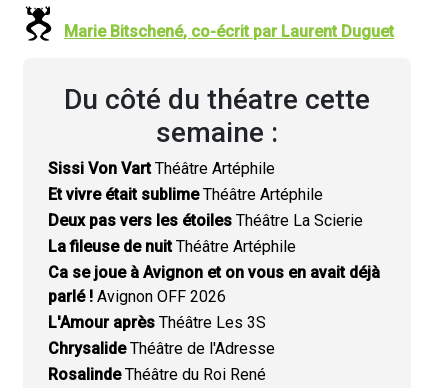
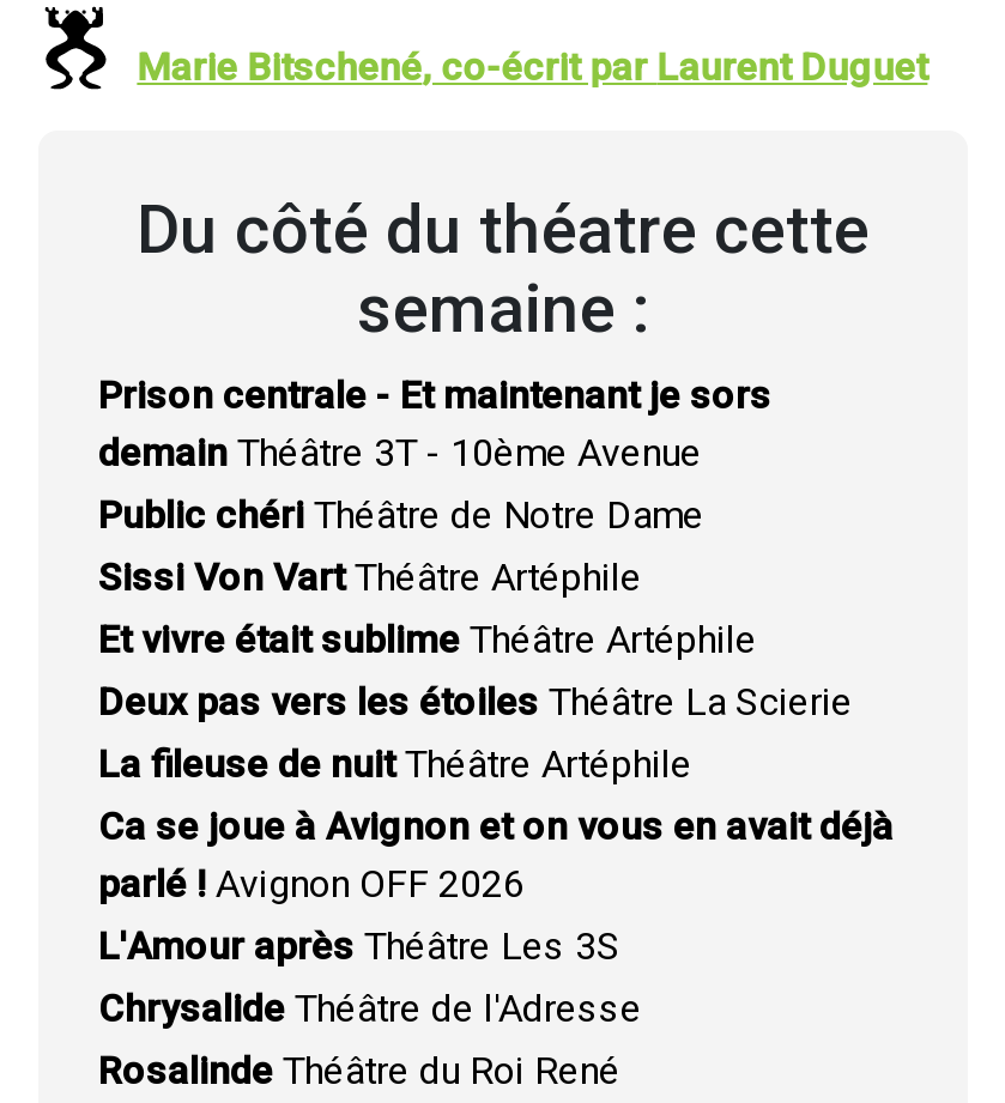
none -> [98,372,771,538] Prison centrale - Et maintenant je sors | demain Théâtre 3T - 10ème Avenue | Public chéri Théâtre de Notre Dame

